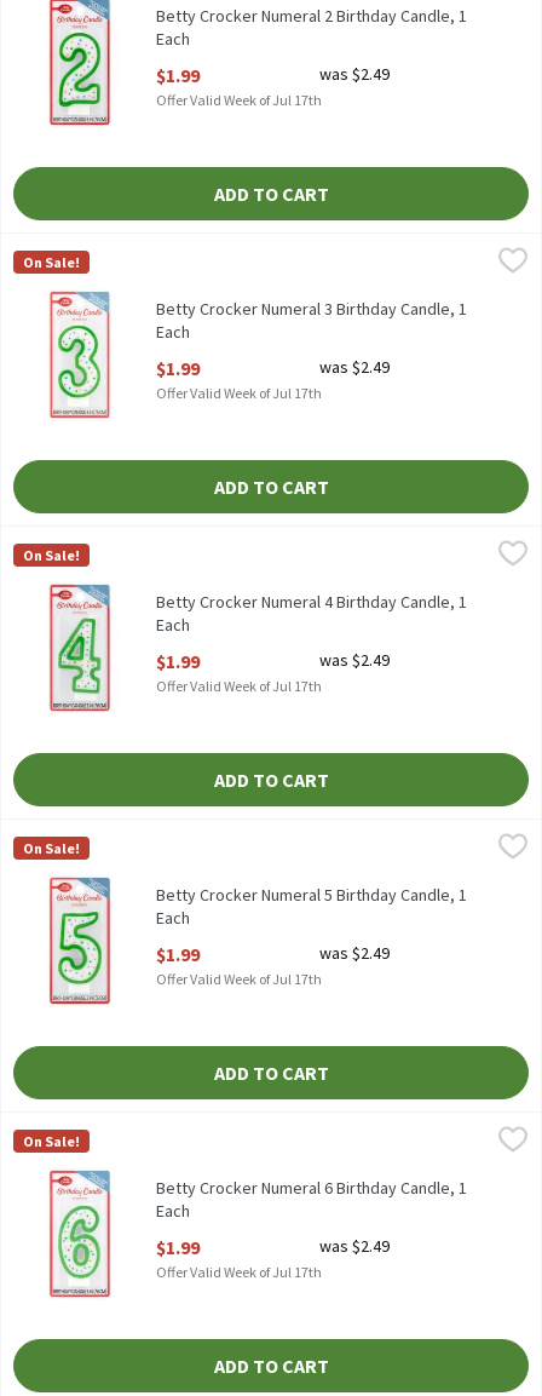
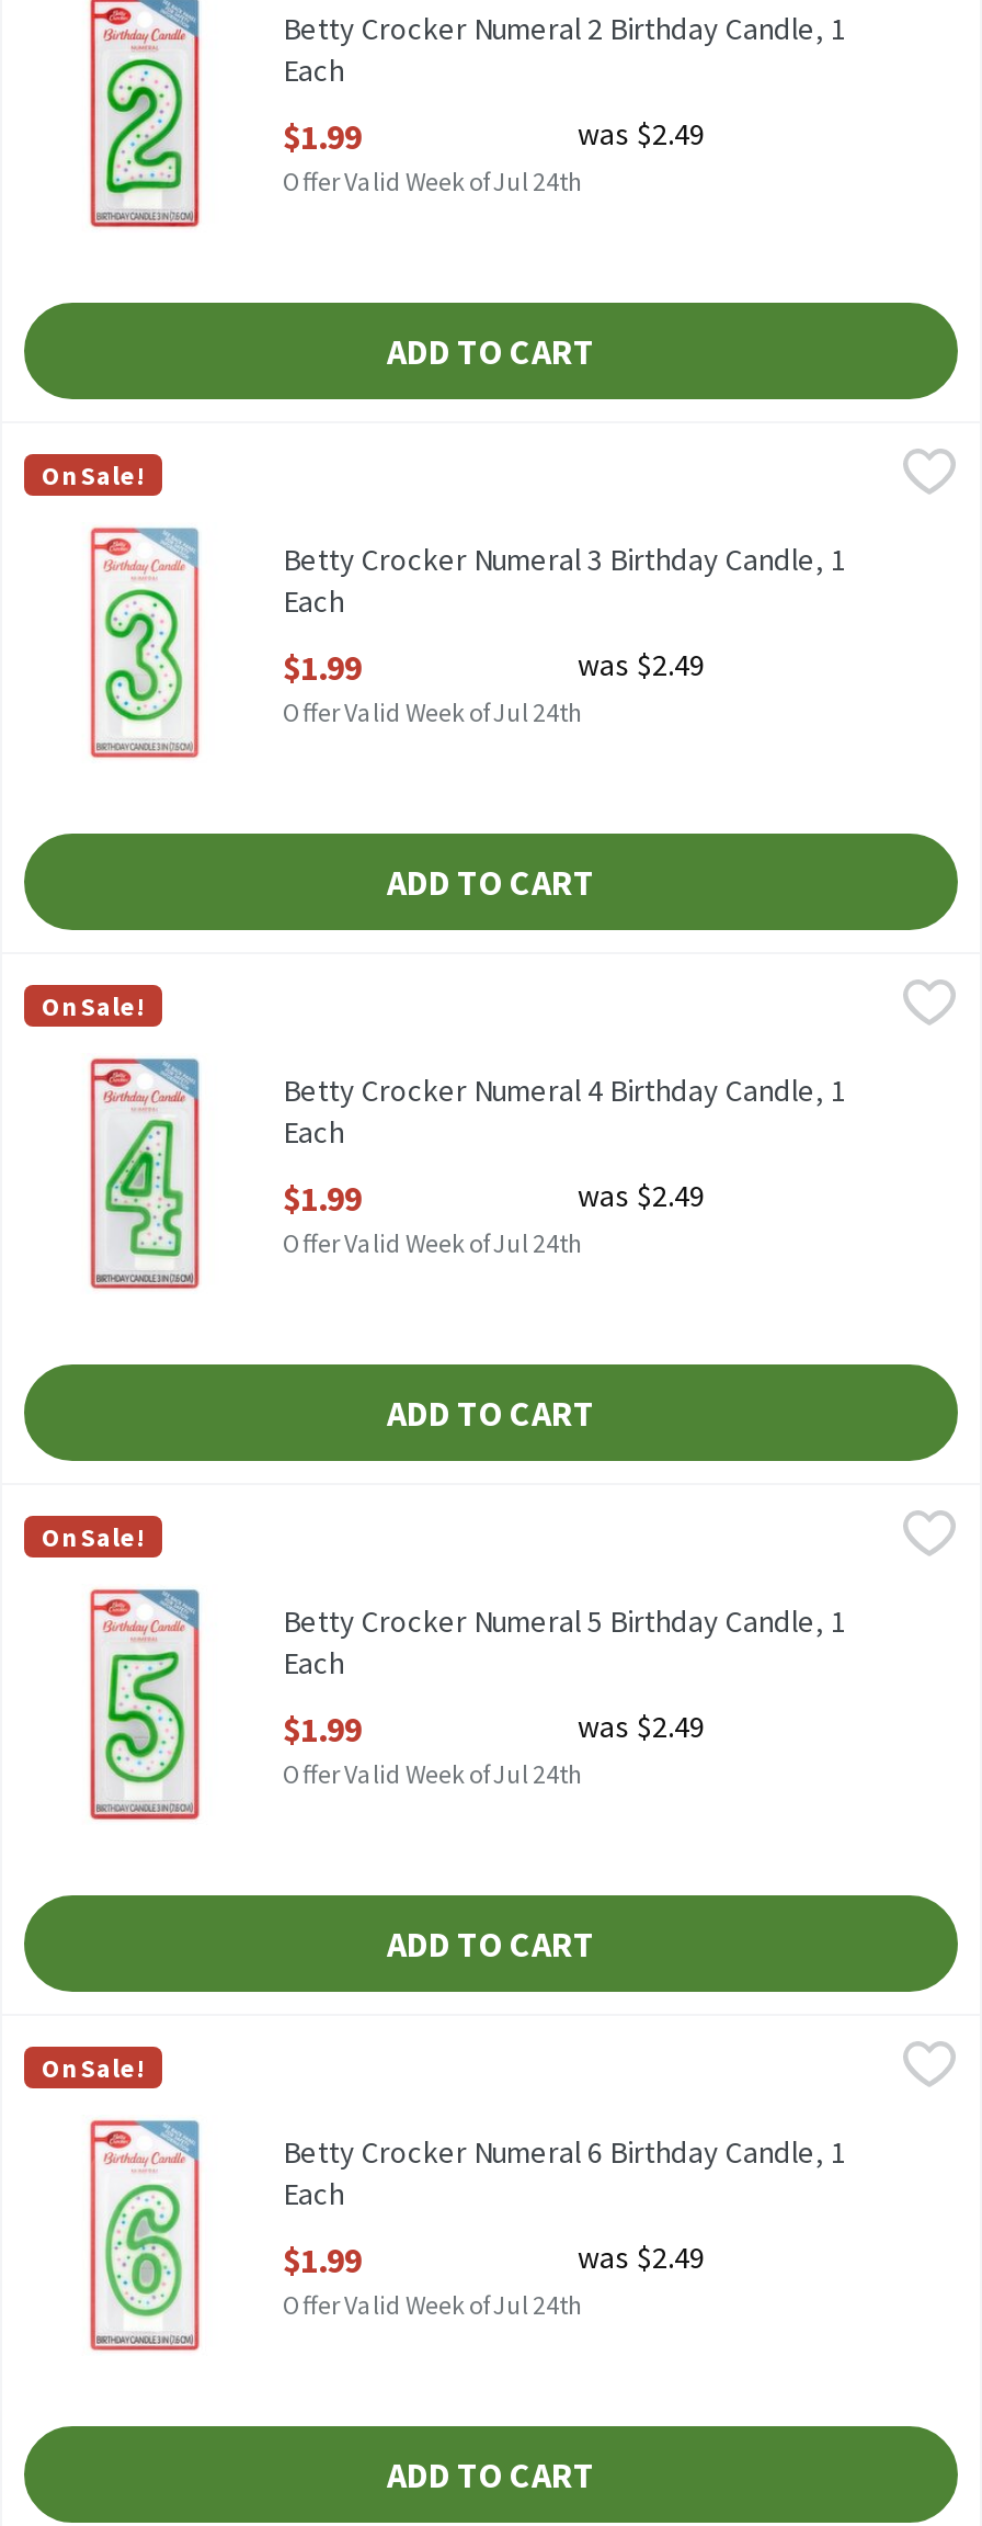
[156,91,322,109] Offer Valid Week of Jul 17th -> [283,165,583,197] Offer Valid Week of Jul 24th
[156,384,322,402] Offer Valid Week of Jul 17th -> [283,695,583,728] Offer Valid Week of Jul 24th
[156,677,322,695] Offer Valid Week of Jul 17th -> [283,1226,583,1259] Offer Valid Week of Jul 24th
[156,970,322,988] Offer Valid Week of Jul 17th -> [283,1757,583,1790] Offer Valid Week of Jul 24th
[156,1263,322,1281] Offer Valid Week of Jul 17th -> [283,2288,583,2321] Offer Valid Week of Jul 24th

